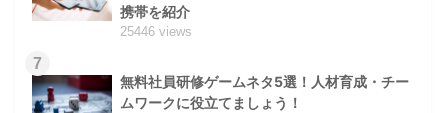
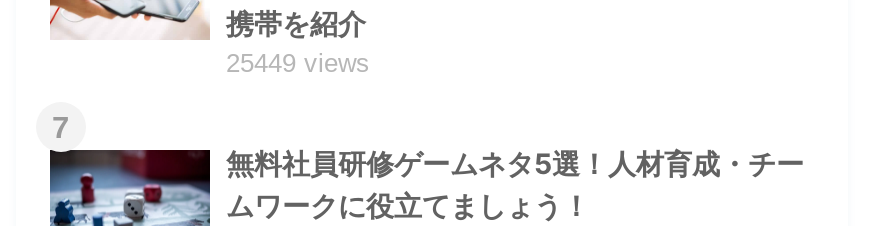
[120,24,192,39] 25446 views -> [226,48,370,78] 25449 views

